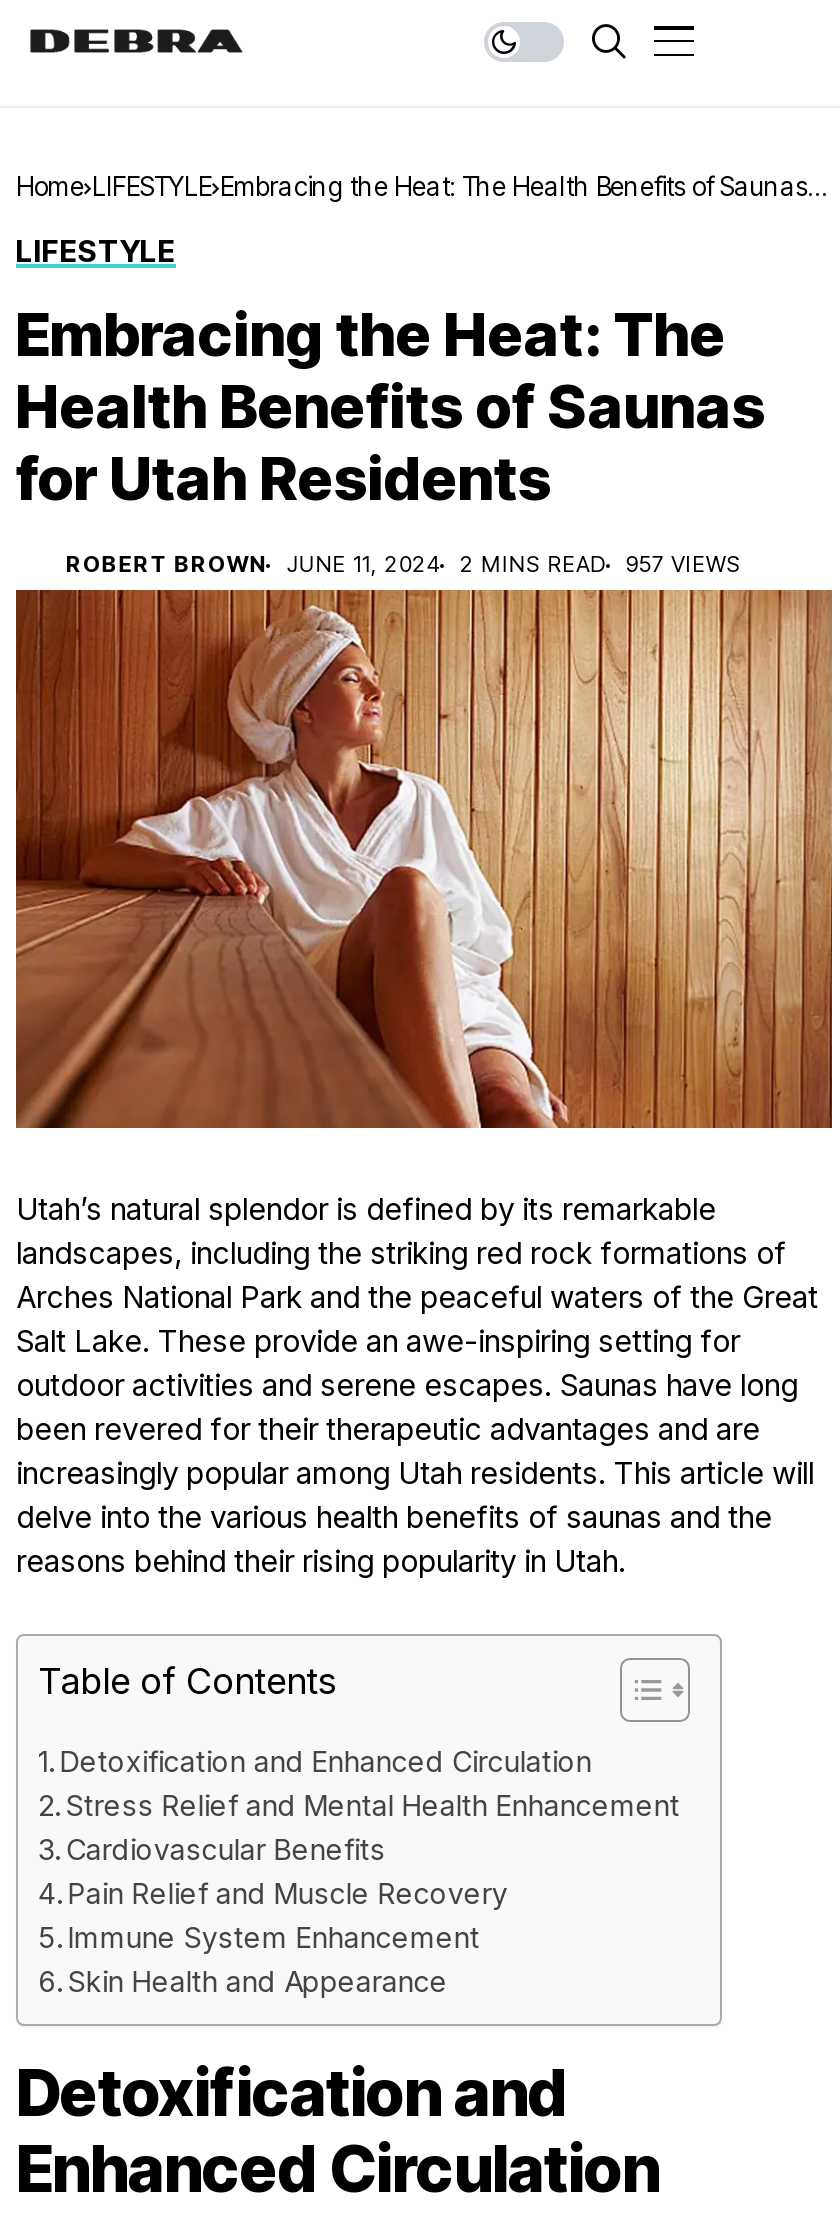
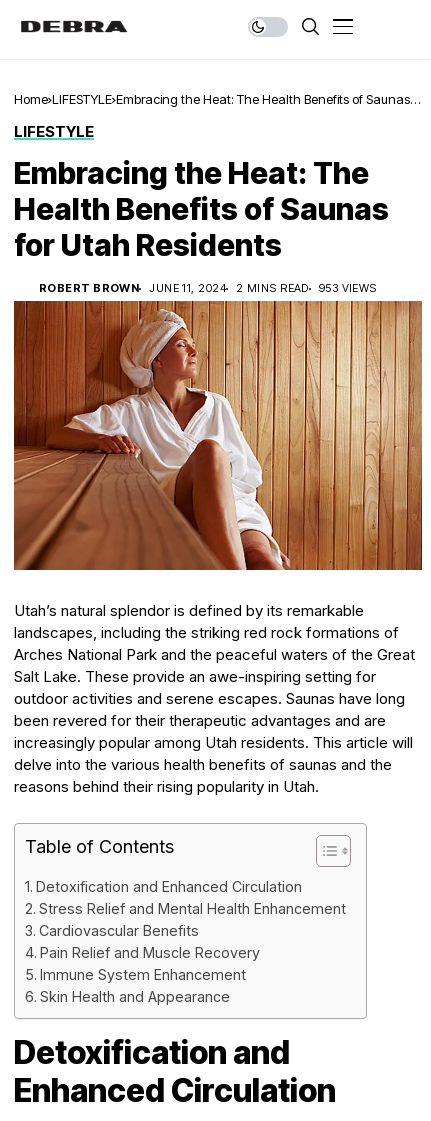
[66,550,742,578] ROBERT BROWN JUNE 11, 2024 2 MINS READ 957 VIEWS -> [39,281,377,295] ROBERT BROWN JUNE 11, 2024 2 MINS READ 953 VIEWS

